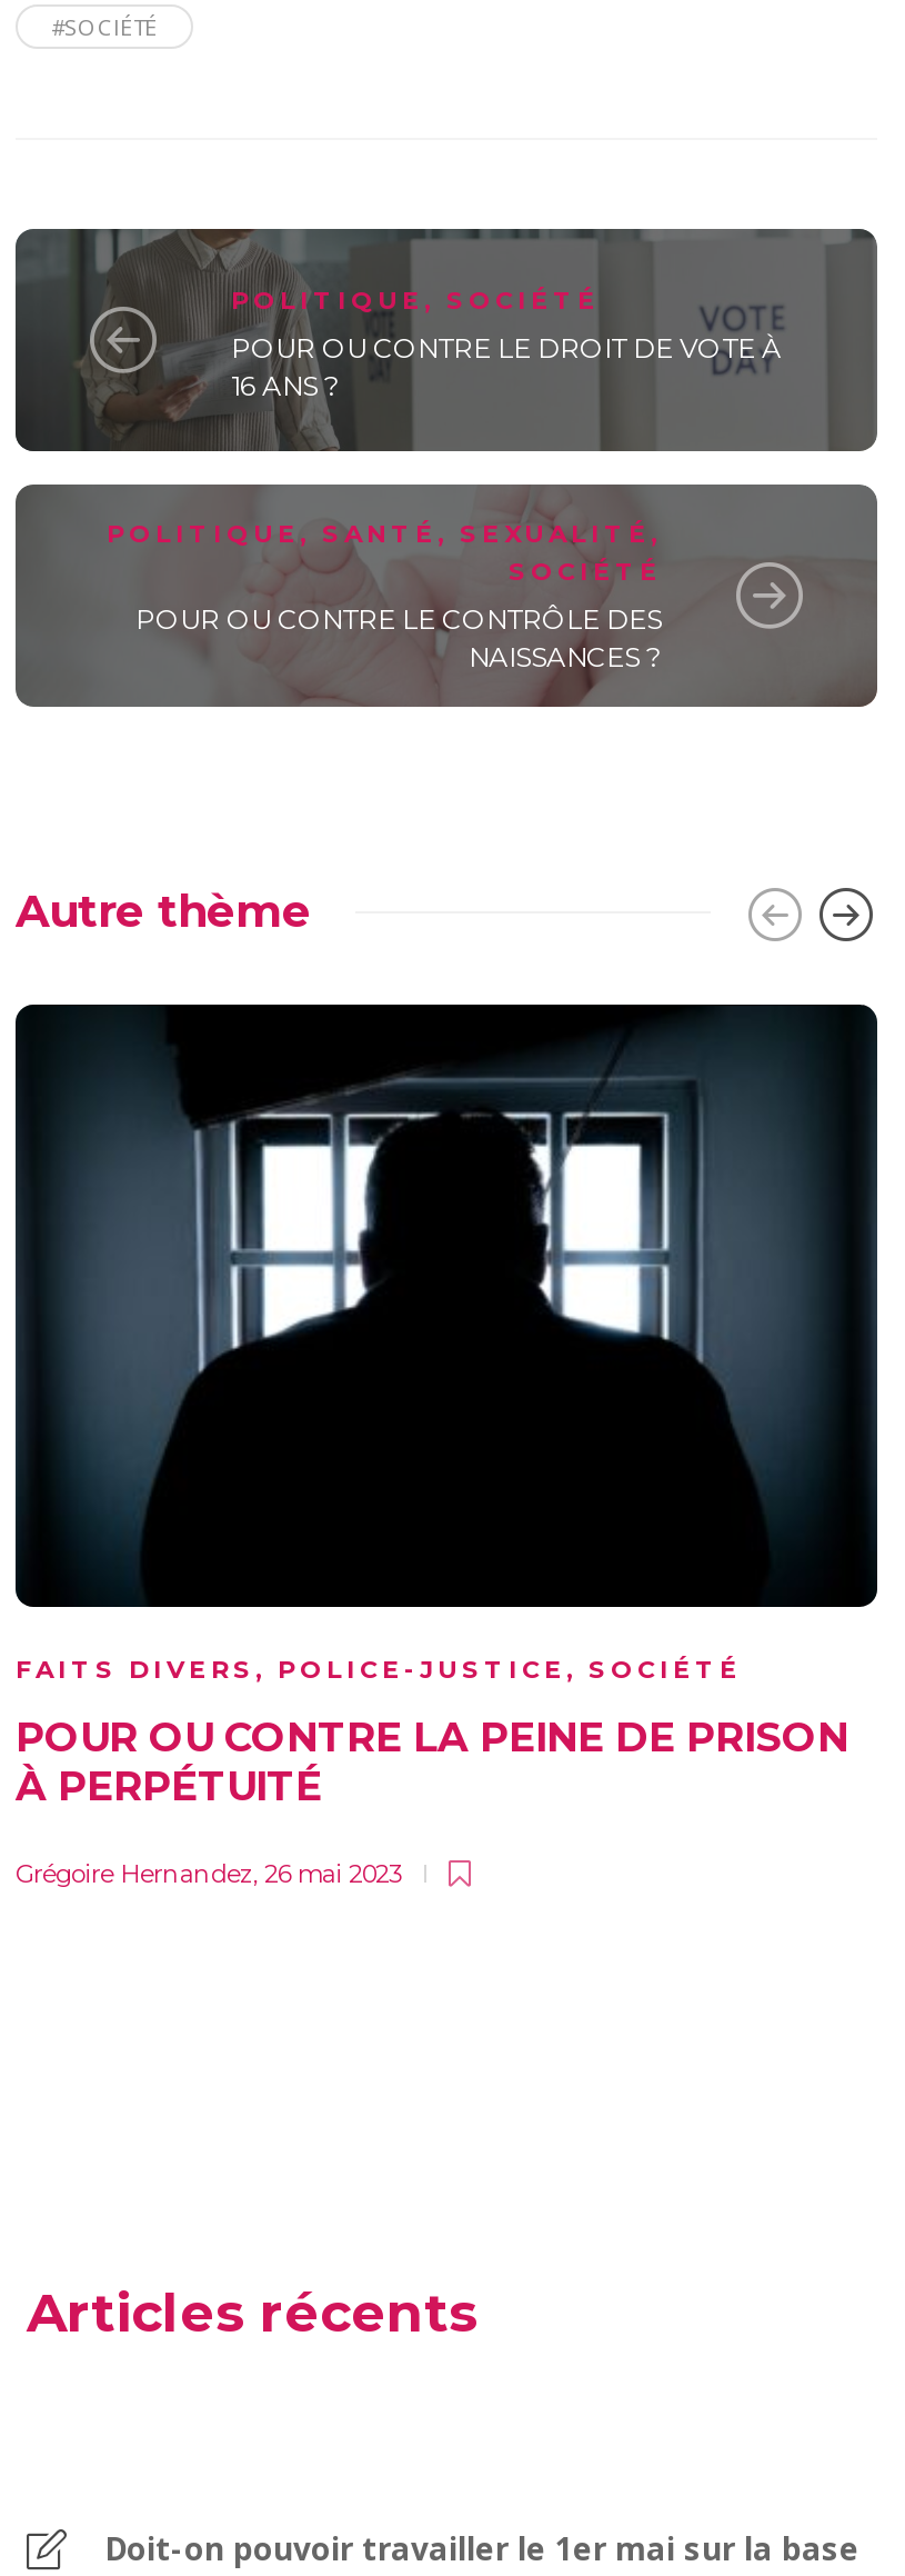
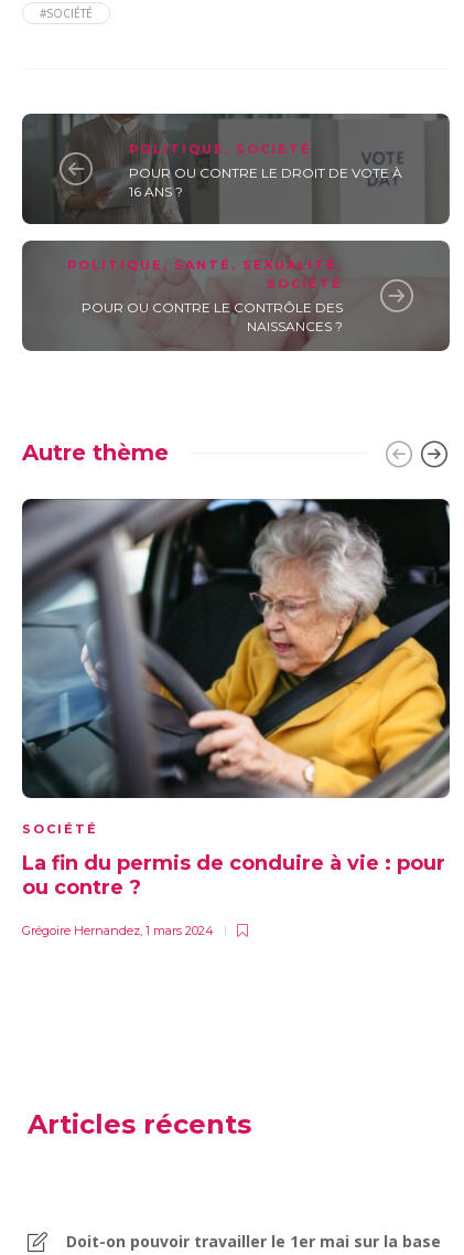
[16,1002,879,1685] [image] | FAITS DIVERS, POLICE-JUSTICE, SOCIÉTÉ -> [21,498,451,837] [image] | SOCIÉTÉ
[16,1714,848,1812] POUR OU CONTRE LA PEINE DE PRISON | À PERPÉTUITÉ -> [22,851,445,900] La fin du permis de conduire à vie : pour | ou contre ?
[16,1859,402,1890] Grégoire Hernandez, 26 mai 2023 -> [22,923,214,938] Grégoire Hernandez, 1 mars 2024

